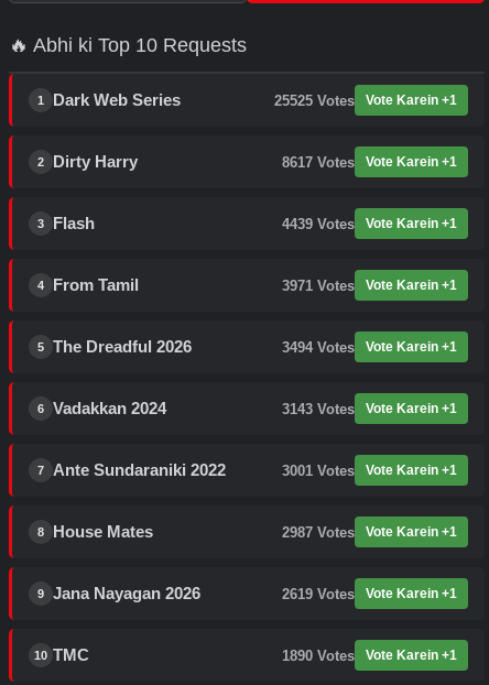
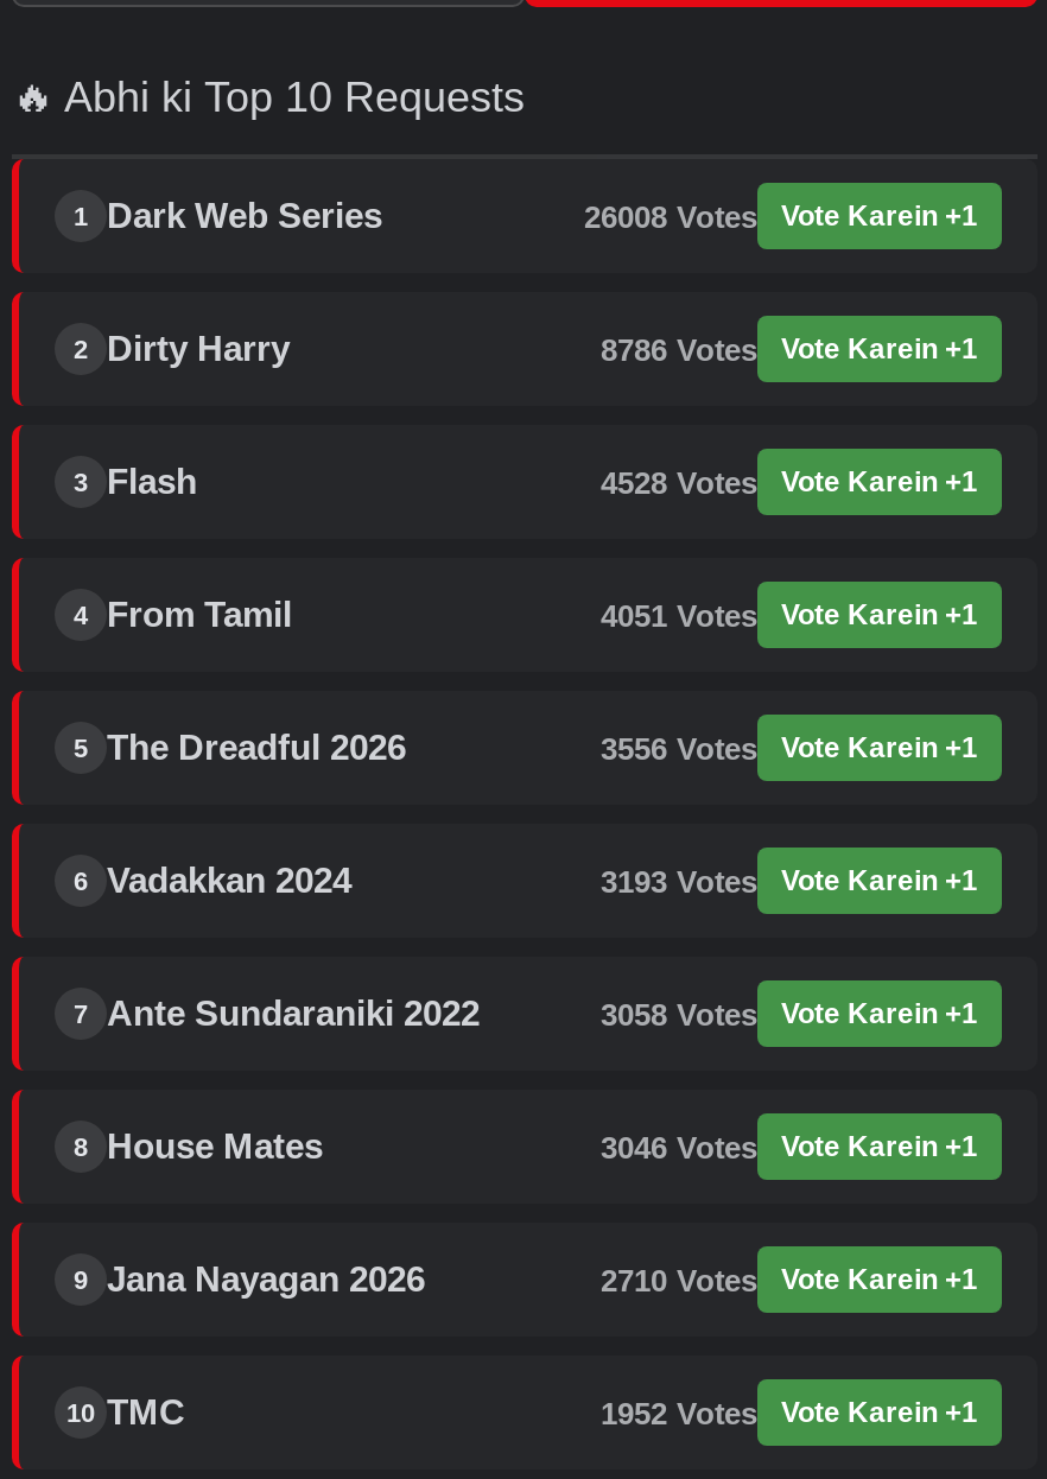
[274,92,457,108] 25525 Votes Vote Karein +1 -> [584,198,978,234] 26008 Votes Vote Karein +1
[282,154,457,170] 8617 Votes Vote Karein +1 -> [601,331,978,367] 8786 Votes Vote Karein +1
[282,215,457,232] 4439 Votes Vote Karein +1 -> [601,464,978,500] 4528 Votes Vote Karein +1
[282,277,457,293] 3971 Votes Vote Karein +1 -> [601,597,978,633] 4051 Votes Vote Karein +1
[282,339,457,355] 3494 Votes Vote Karein +1 -> [601,730,978,766] 3556 Votes Vote Karein +1
[282,400,457,417] 3143 Votes Vote Karein +1 -> [601,863,978,899] 3193 Votes Vote Karein +1
[282,462,457,479] 3001 Votes Vote Karein +1 -> [601,996,978,1032] 3058 Votes Vote Karein +1
[282,524,457,540] 2987 Votes Vote Karein +1 -> [601,1129,978,1164] 3046 Votes Vote Karein +1
[282,585,457,602] 2619 Votes Vote Karein +1 -> [601,1262,978,1297] 2710 Votes Vote Karein +1
[282,647,457,664] 1890 Votes Vote Karein +1 -> [601,1395,978,1430] 1952 Votes Vote Karein +1

